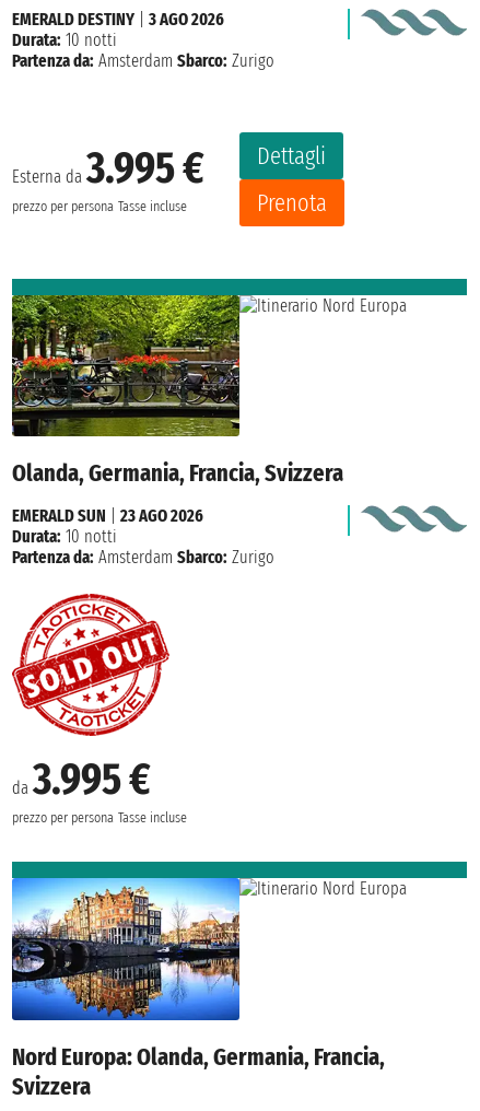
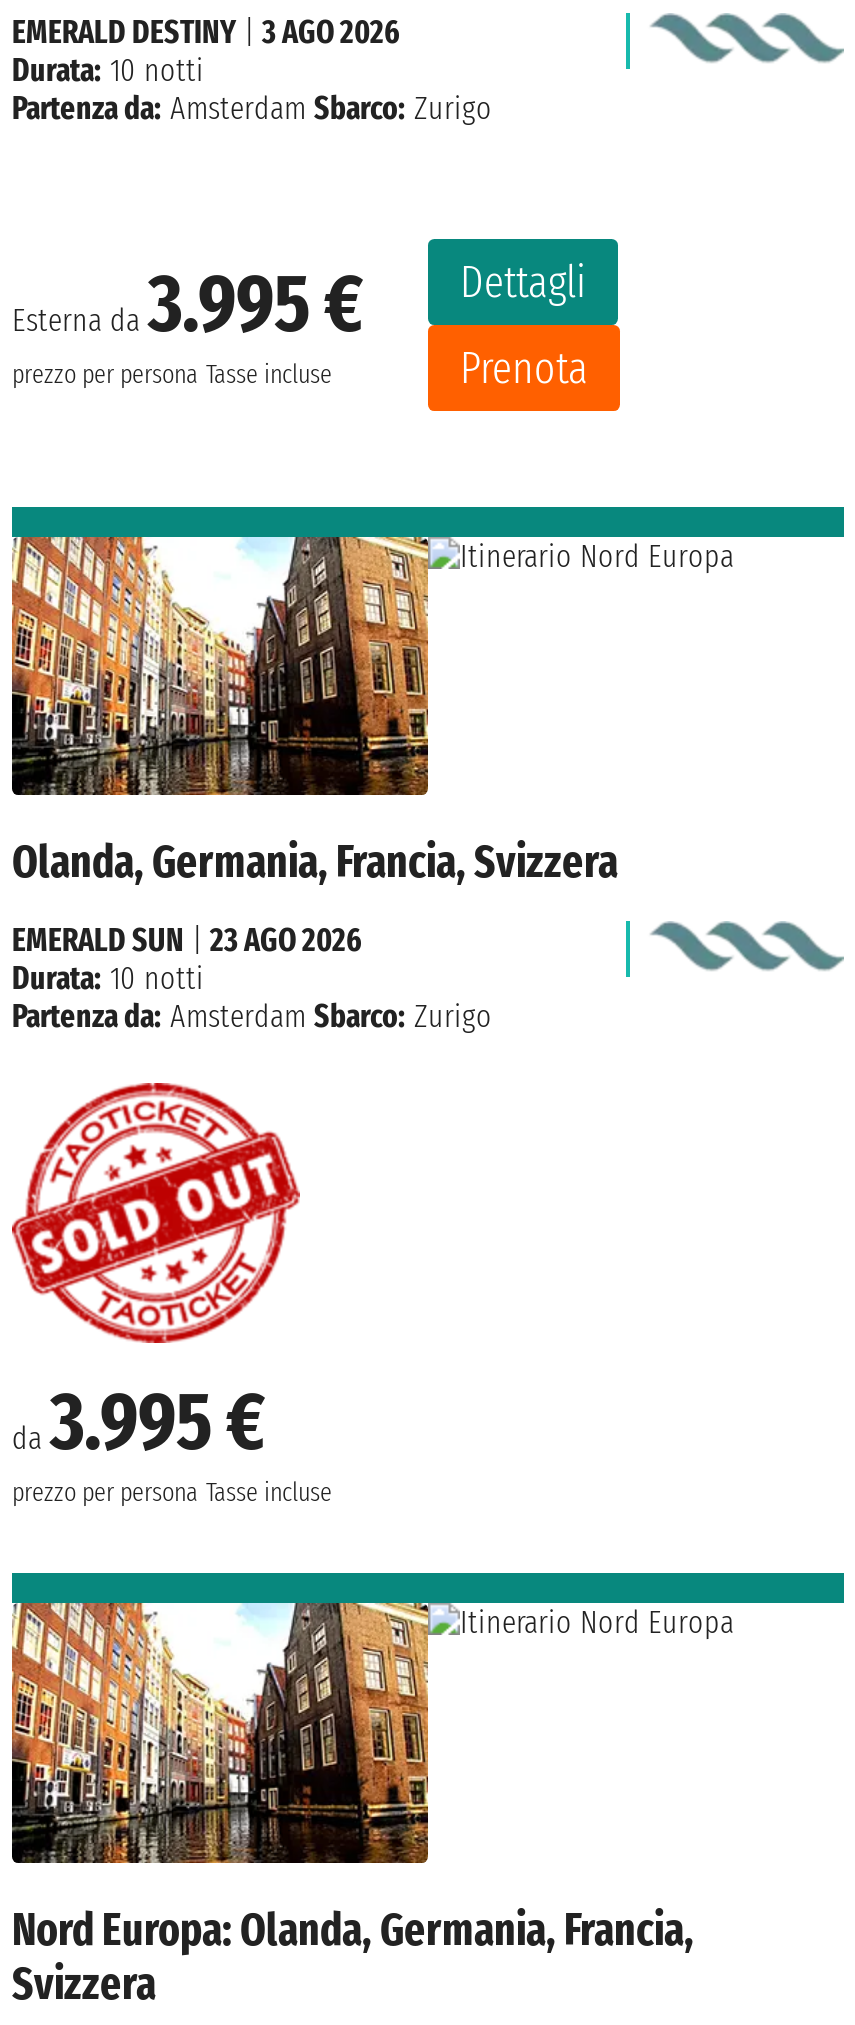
[11,294,241,437] [image] -> [10,535,430,797] [image]
[11,877,241,1021] [image] -> [10,1601,430,1865] [image]

